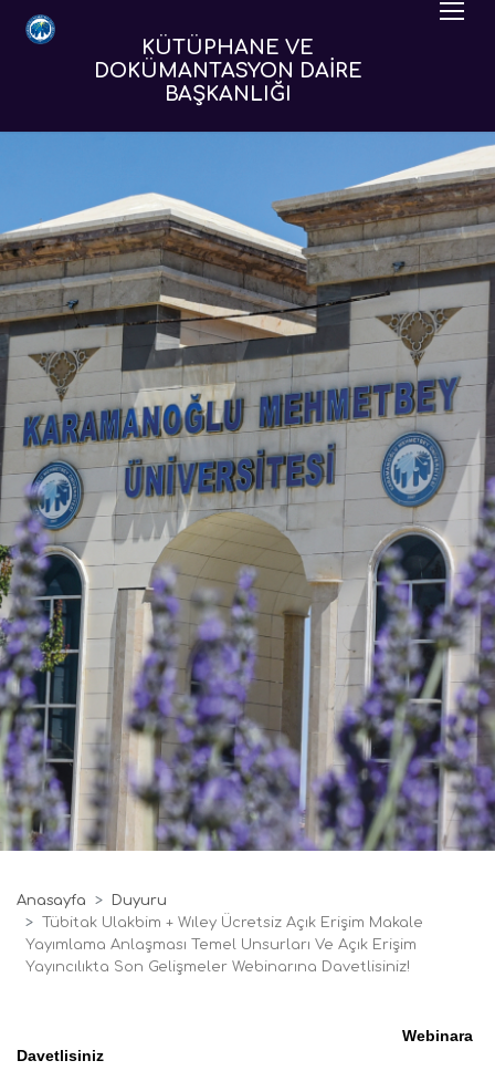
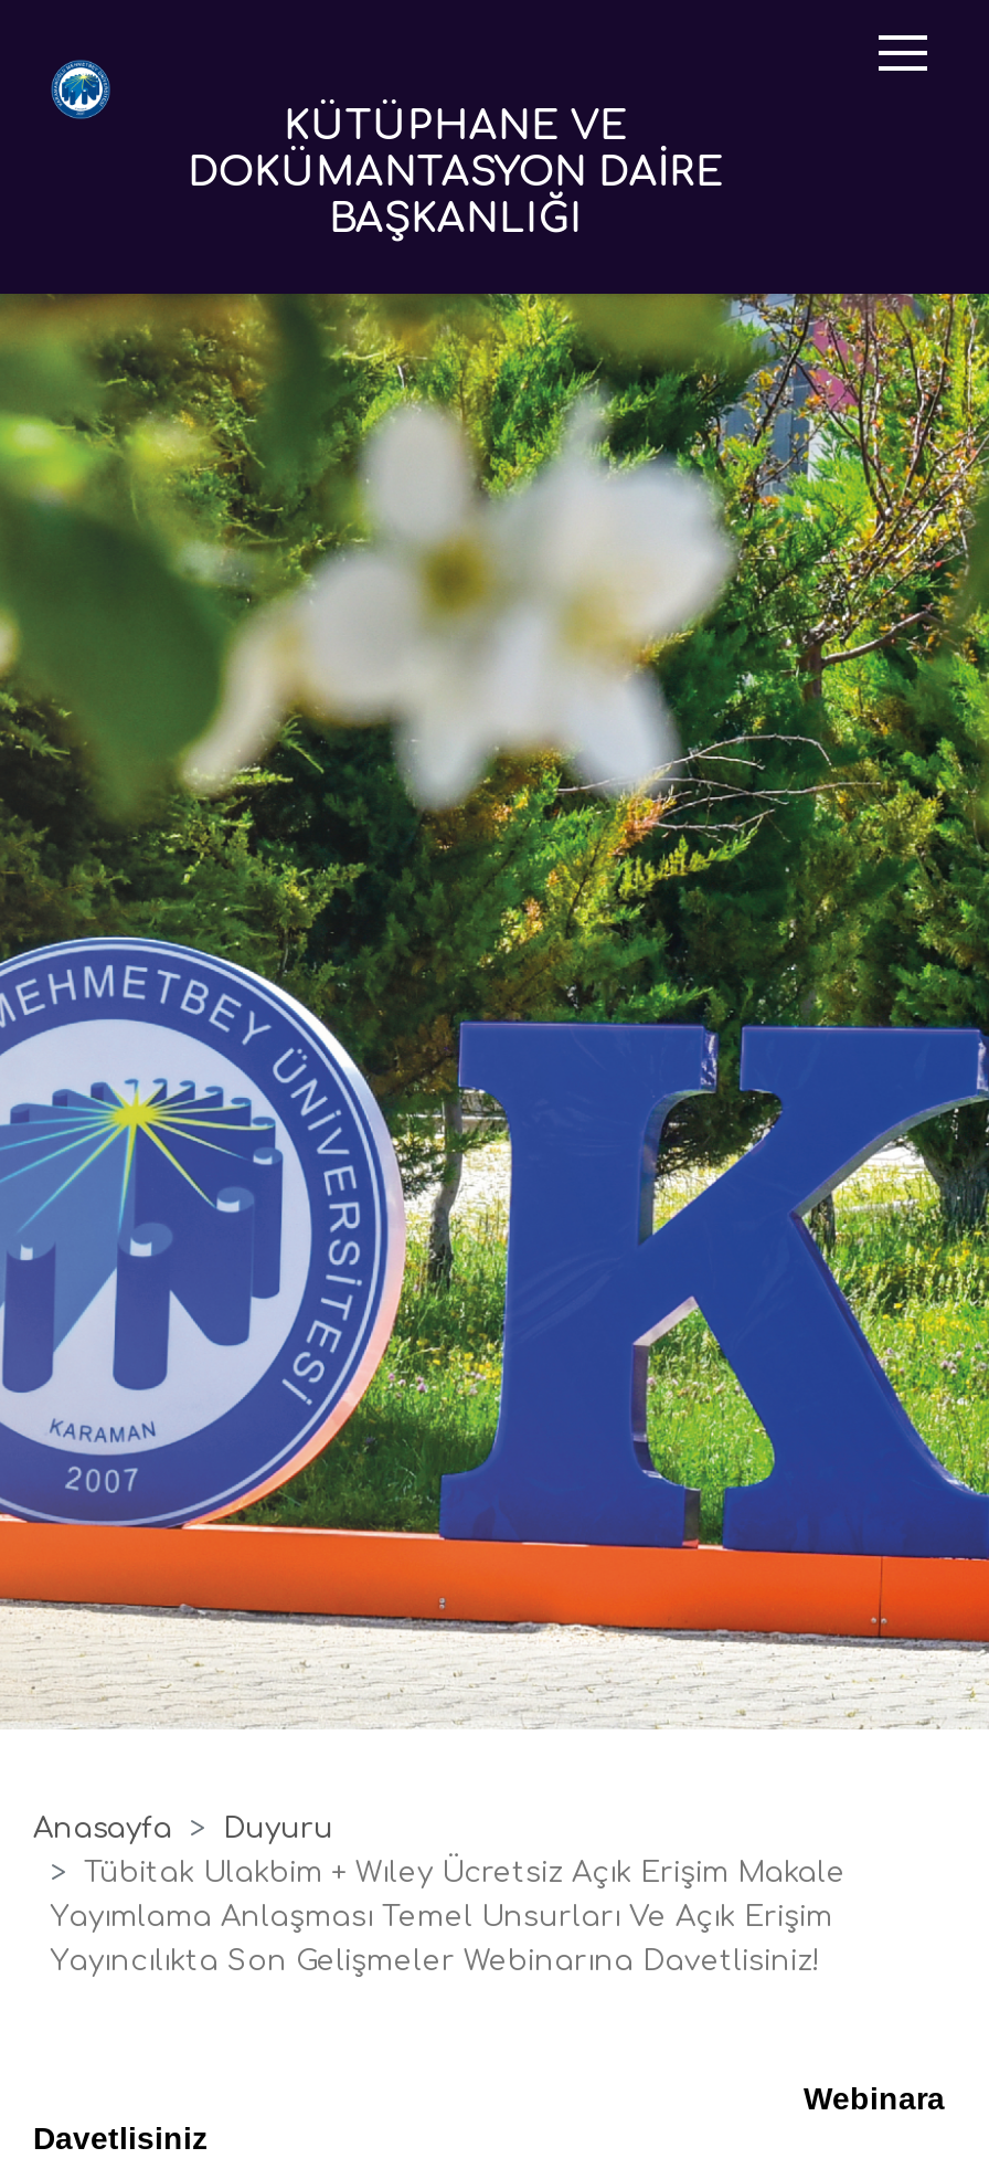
[3,131,492,852] [image] -> [7,292,982,1729] [image]

